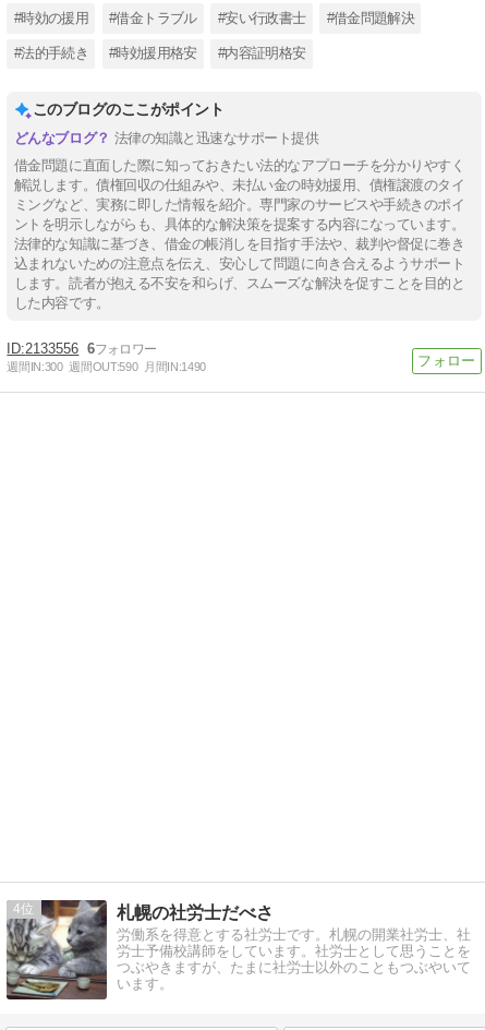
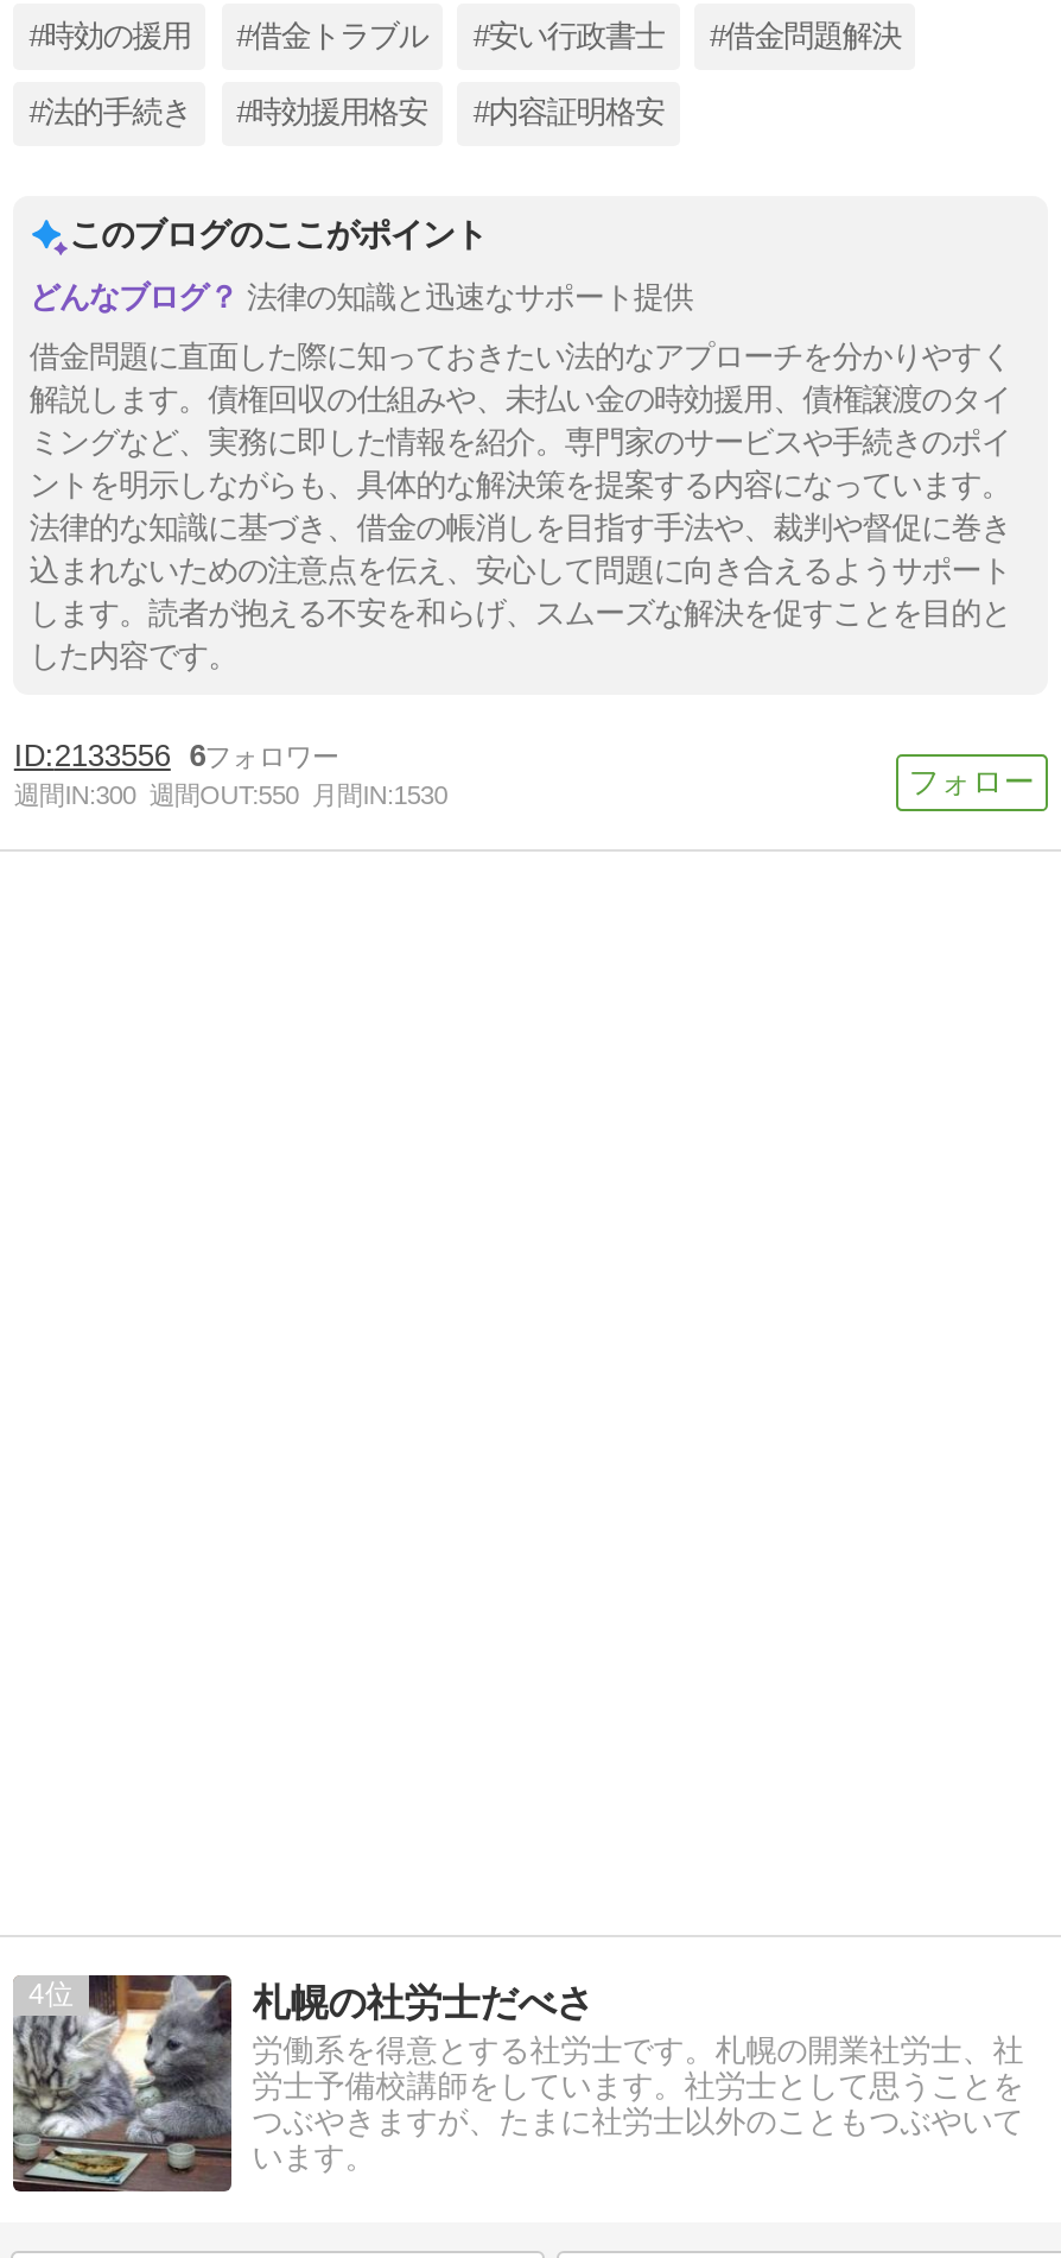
[7,360,206,373] 週間IN:300 週間OUT:590 月間IN:1490 -> [14,780,447,809] 週間IN:300 週間OUT:550 月間IN:1530

